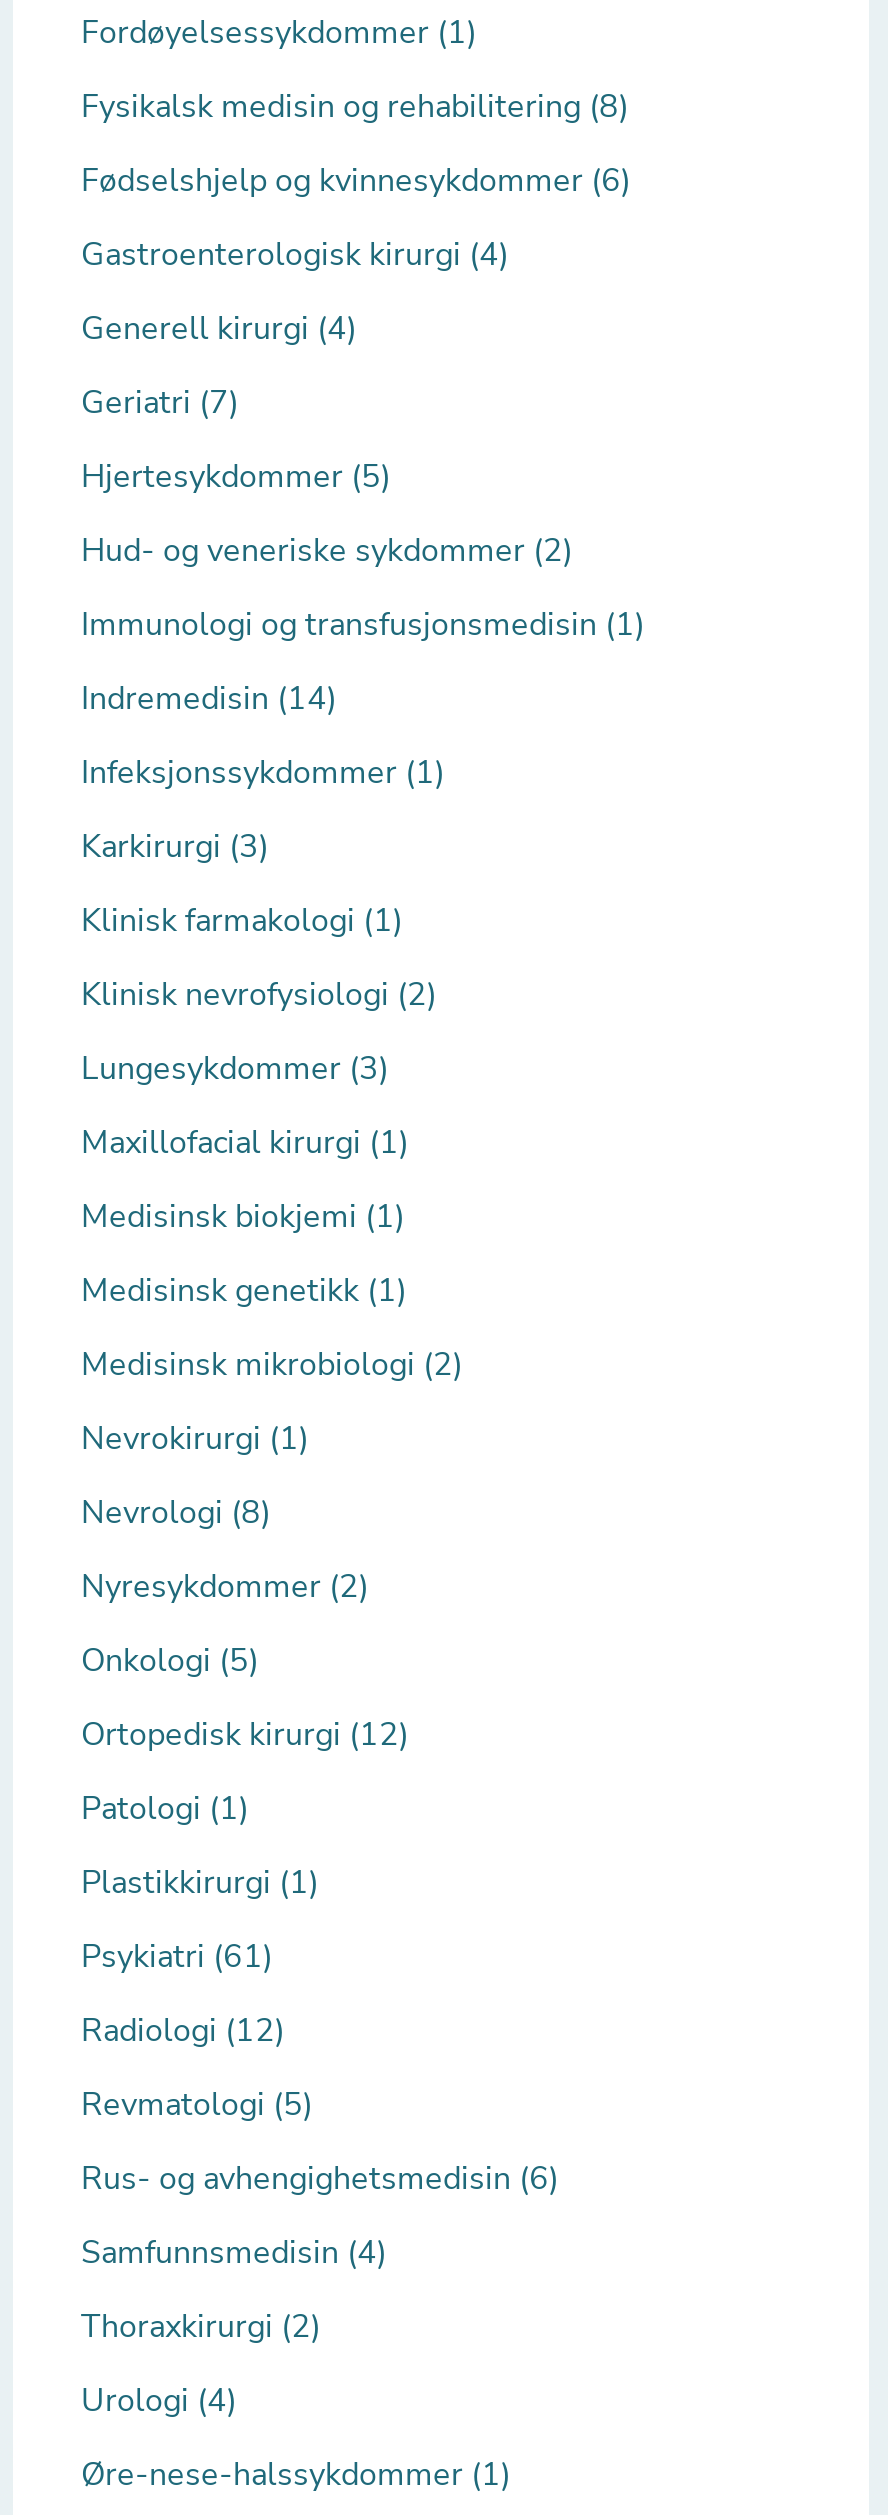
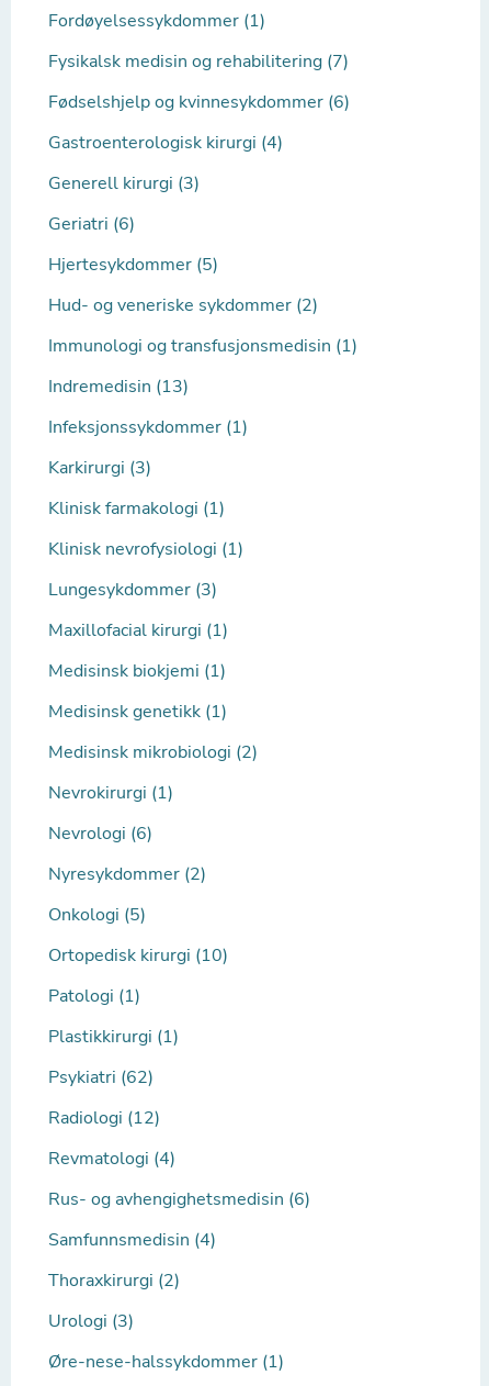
[81,85,629,129] Fysikalsk medisin og rehabilitering (8) -> [48,49,349,73] Fysikalsk medisin og rehabilitering (7)
[81,307,357,351] Generell kirurgi (4) -> [48,171,200,195] Generell kirurgi (3)
[81,381,239,425] Geriatri (7) -> [48,212,135,236] Geriatri (6)
[81,677,337,721] Indremedisin (14) -> [48,374,189,399] Indremedisin (13)
[81,973,437,1017] Klinisk nevrofysiologi (2) -> [48,537,243,561] Klinisk nevrofysiologi (1)
[81,1491,271,1535] Nevrologi (8) -> [48,821,152,846] Nevrologi (6)
[81,1713,409,1757] Ortopedisk kirurgi (12) -> [48,943,228,967] Ortopedisk kirurgi (10)
[81,1935,273,1979] Psykiatri (61) -> [48,1065,153,1089] Psykiatri (62)
[81,2083,313,2127] Revmatologi (5) -> [48,1146,175,1171] Revmatologi (4)
[81,2379,237,2423] Urologi (4) -> [48,1309,134,1333] Urologi (3)

